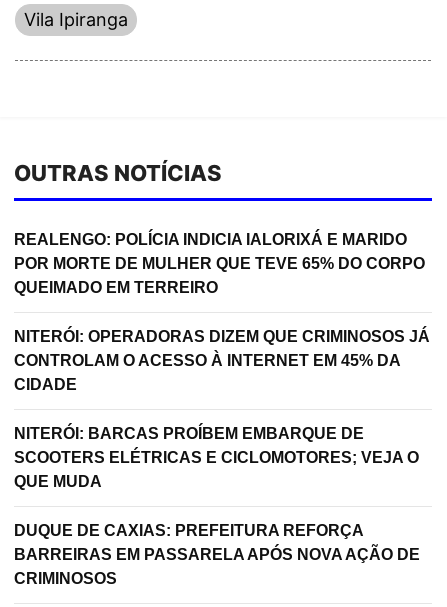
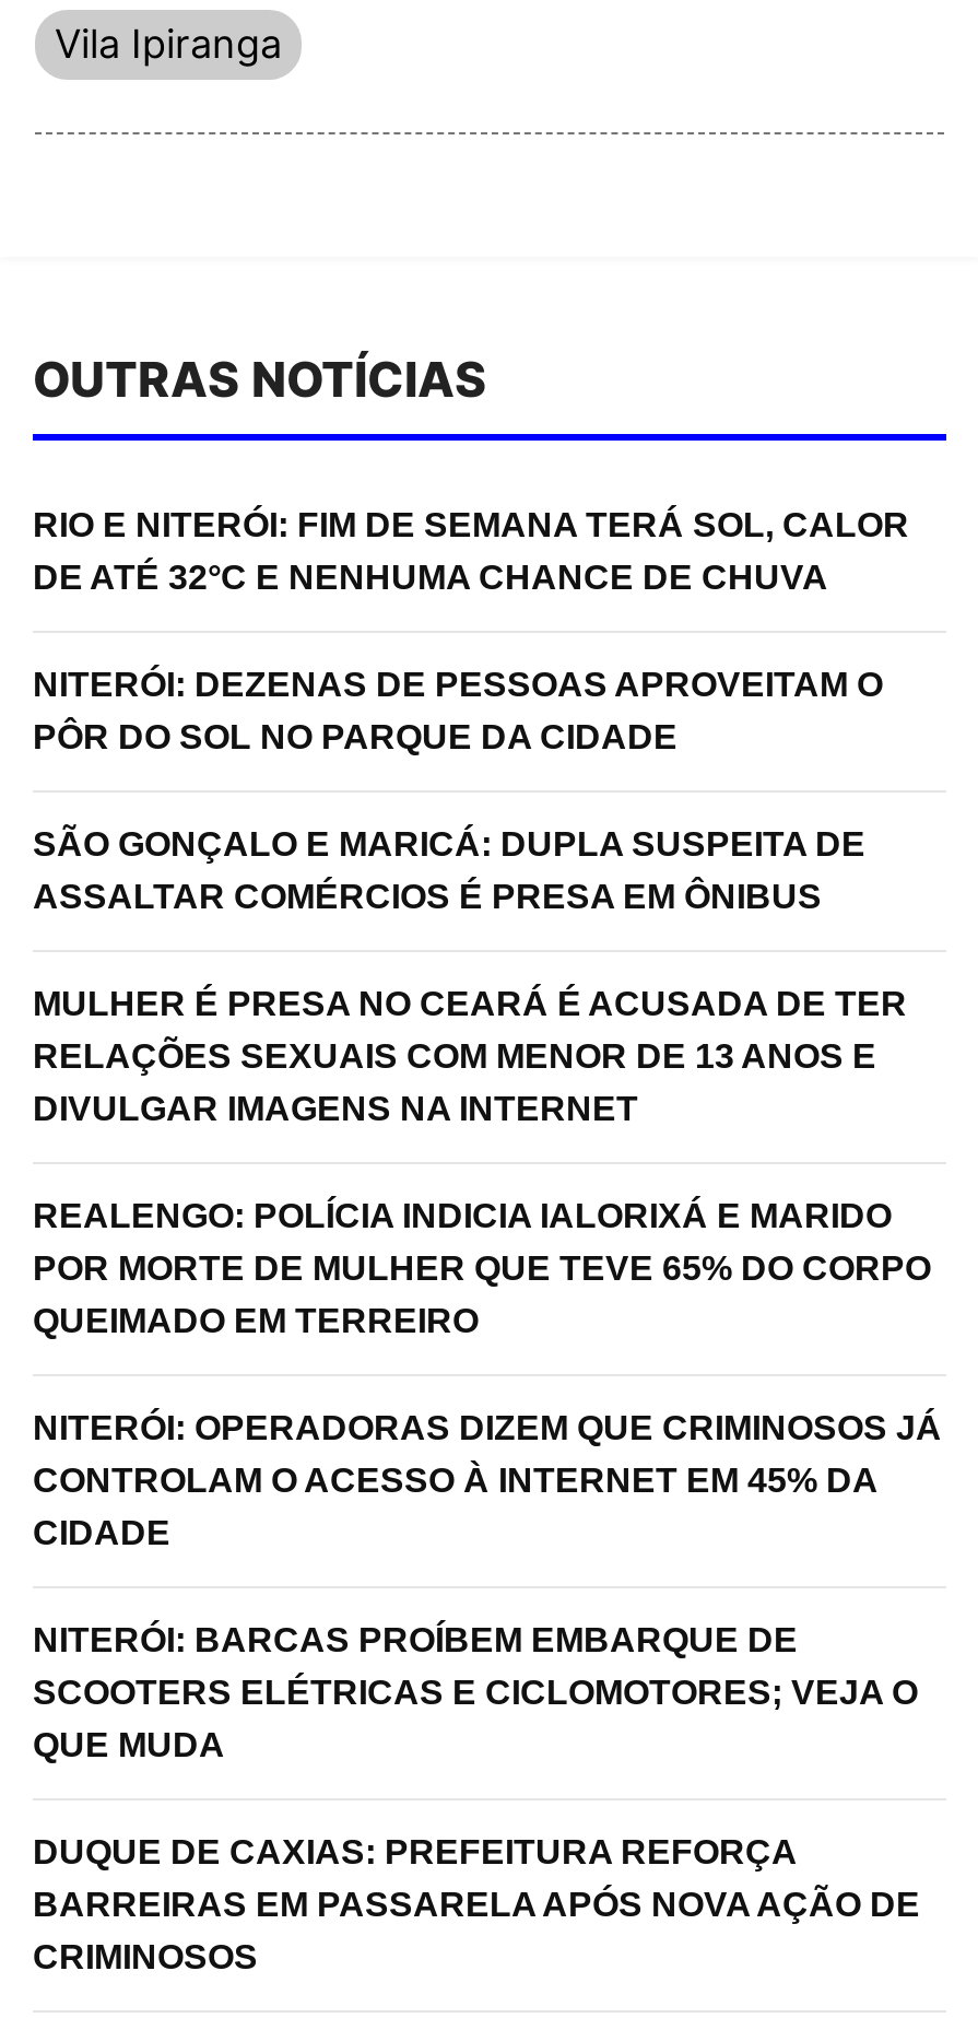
none -> [33,505,909,1126] RIO E NITERÓI: FIM DE SEMANA TERÁ SOL, CALOR | DE ATÉ 32°C E NENHUMA CHANCE DE CHUVA | NITERÓI: DEZENAS DE PESSOAS APROVEITAM O | PÔR DO SOL NO PARQUE DA CIDADE | SÃO GONÇALO E MARICÁ: DUPLA SUSPEITA DE | ASSALTAR COMÉRCIOS É PRESA EM ÔNIBUS | MULHER É PRESA NO CEARÁ É ACUSADA DE TER | RELAÇÕES SEXUAIS COM MENOR DE 13 ANOS E | DIVULGAR IMAGENS NA INTERNET

